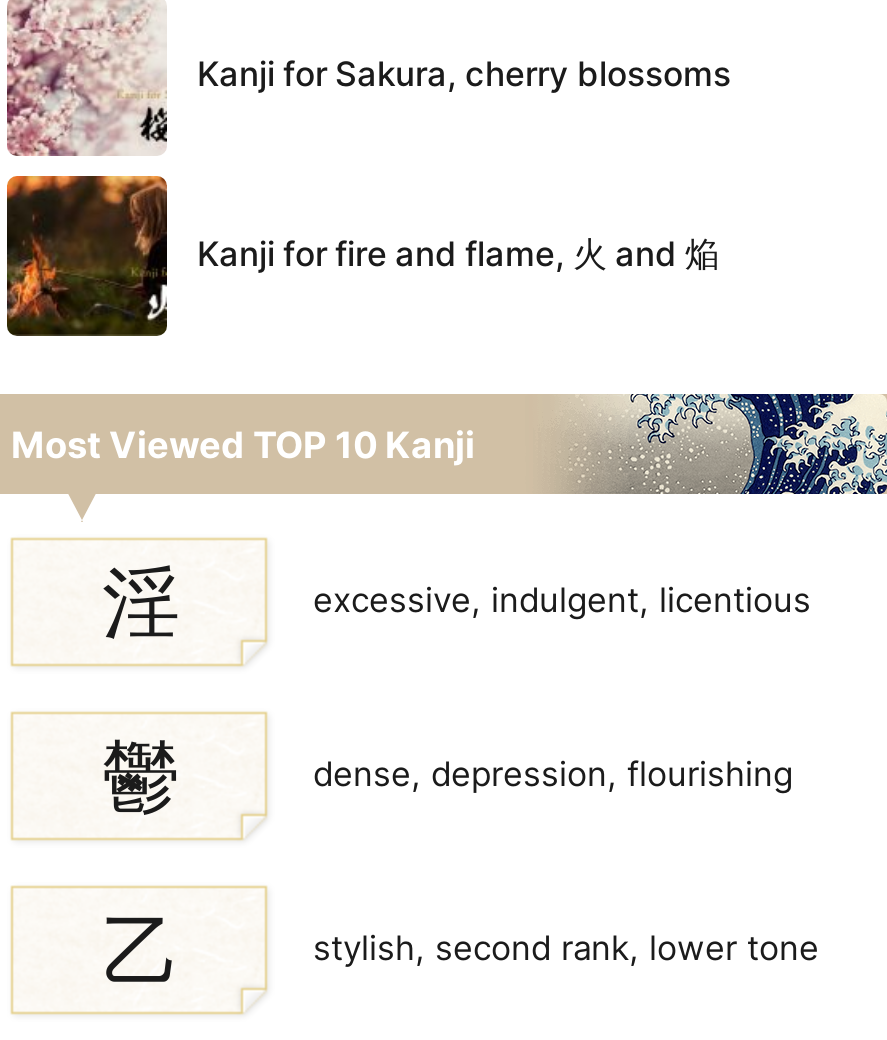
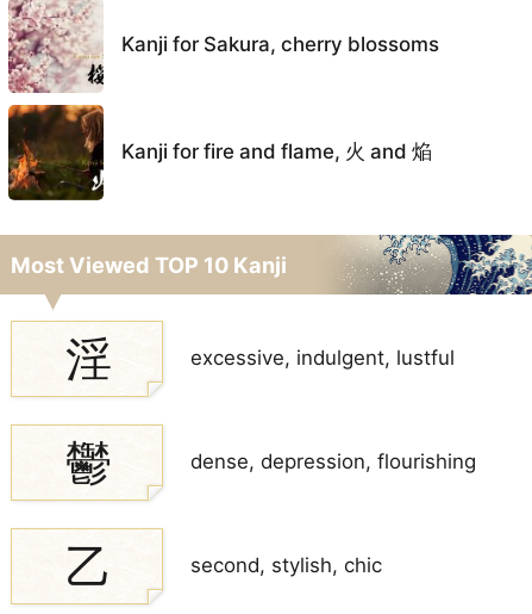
[313,579,811,619] excessive, indulgent, licentious -> [190,345,455,369] excessive, indulgent, lustful
[313,928,819,968] stylish, second rank, lower tone -> [190,553,382,577] second, stylish, chic

